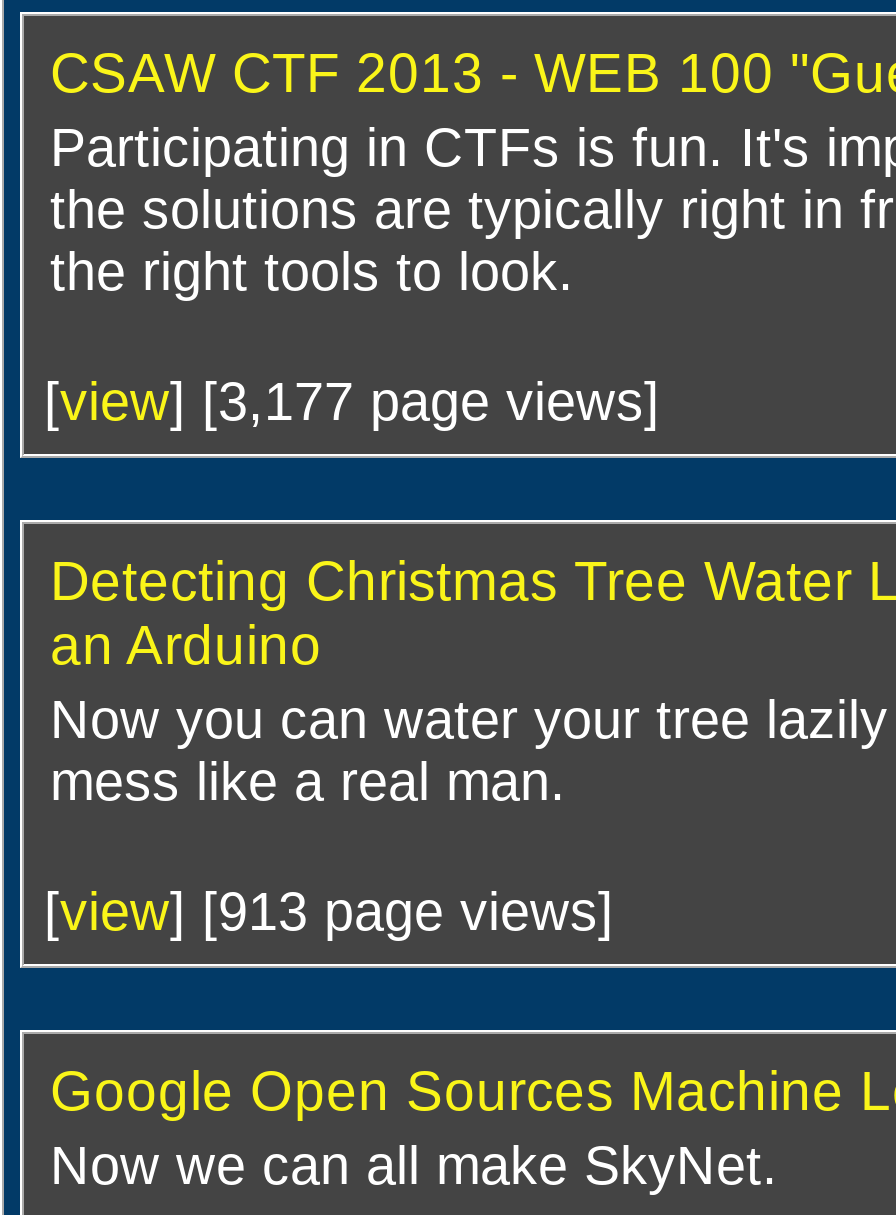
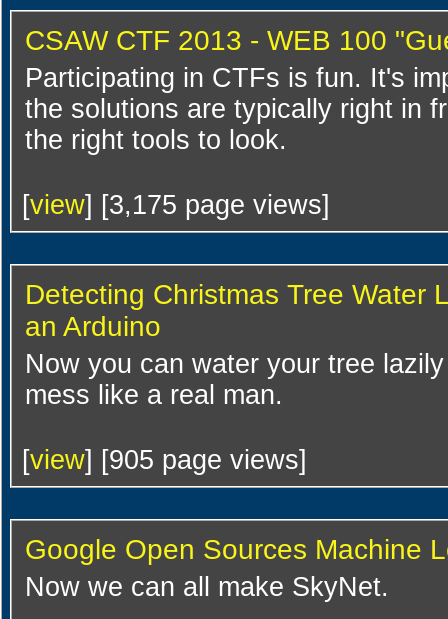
[44,372,660,432] [view] [3,177 page views] -> [22,190,330,220] [view] [3,175 page views]
[44,882,614,942] [view] [913 page views] -> [22,445,307,475] [view] [905 page views]

